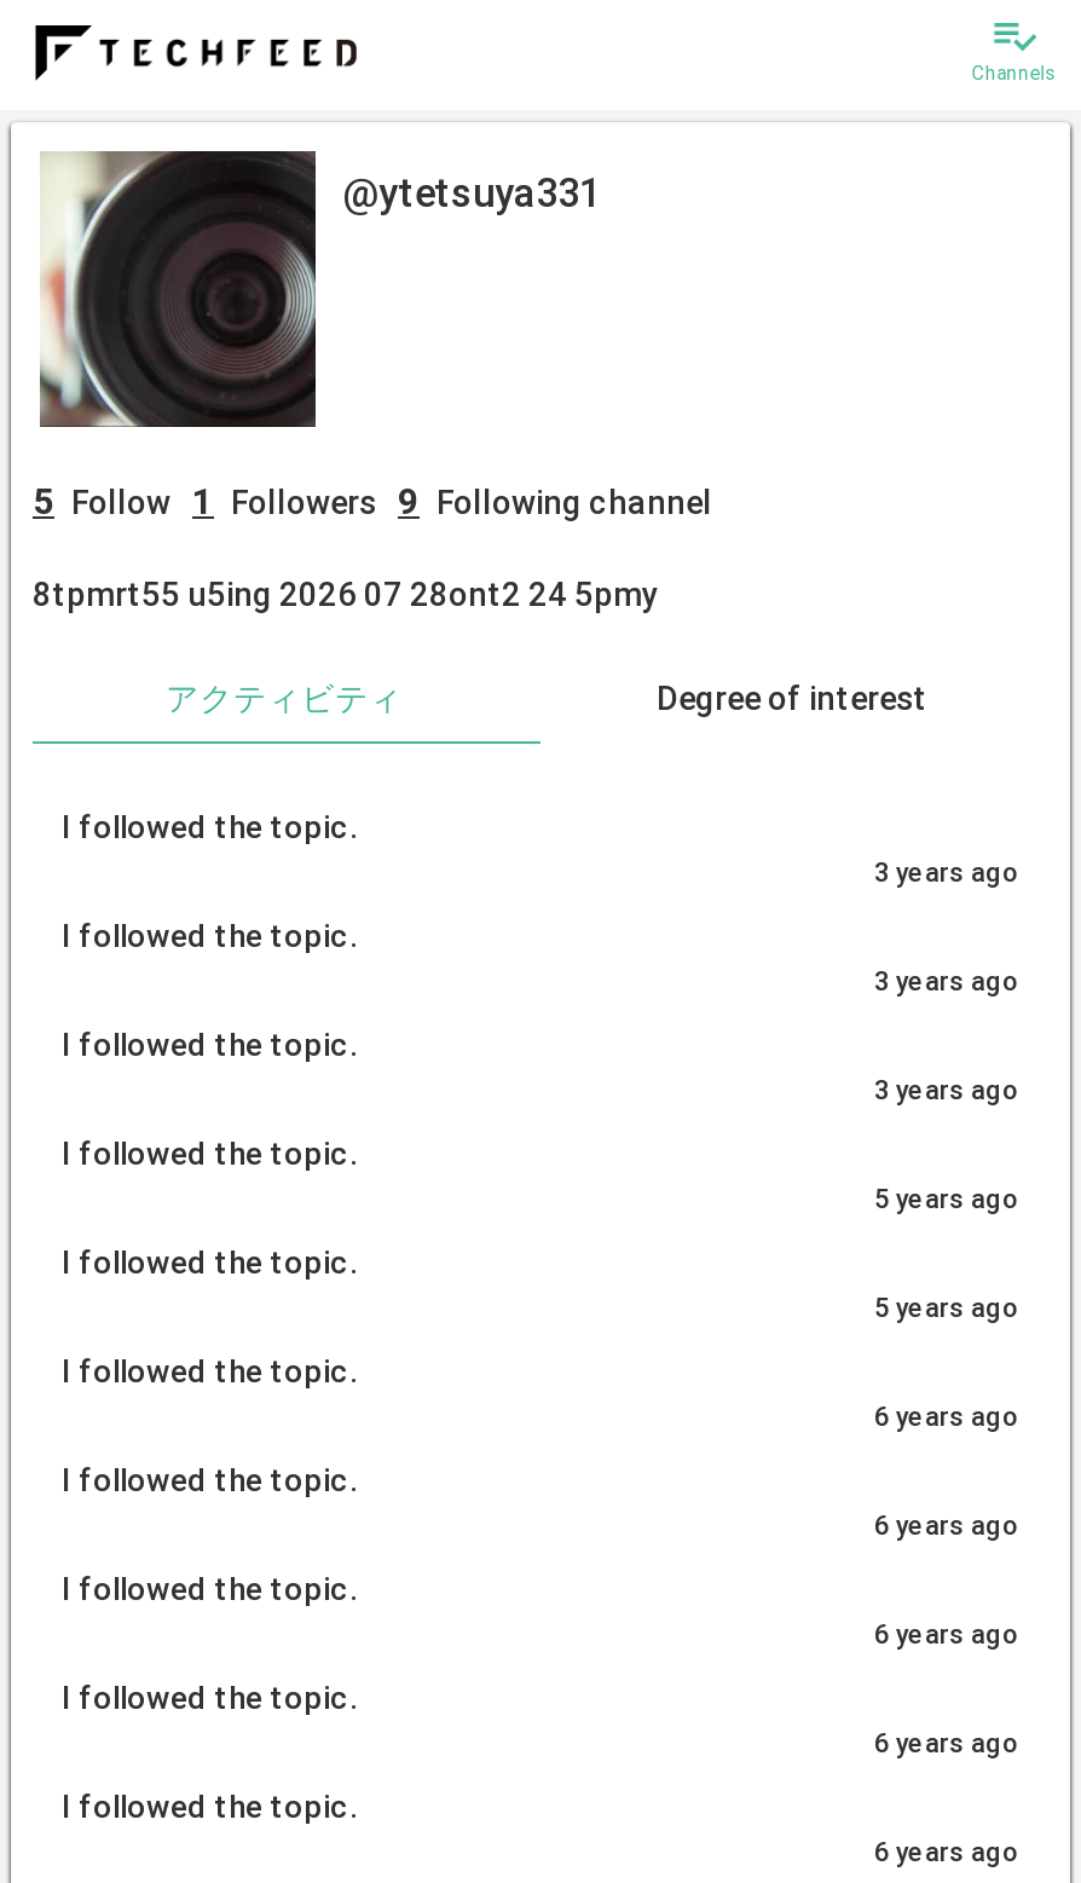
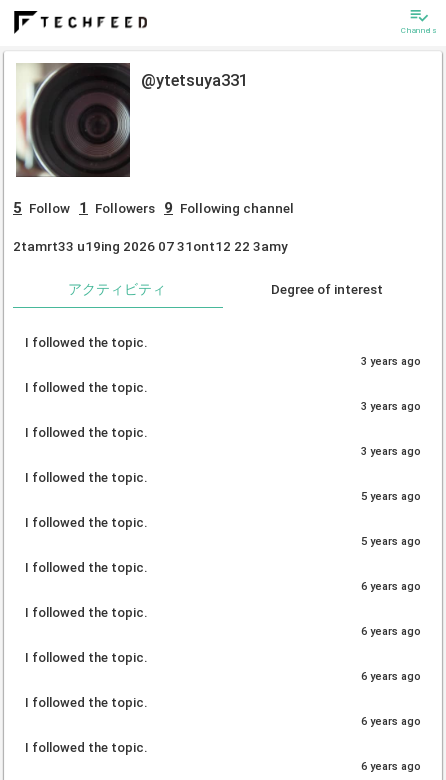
[33,574,659,613] 8tpmrt55 u5ing 2026 07 28ont2 24 5pmy -> [13,238,288,254] 2tamrt33 u19ing 2026 07 31ont12 22 3amy

